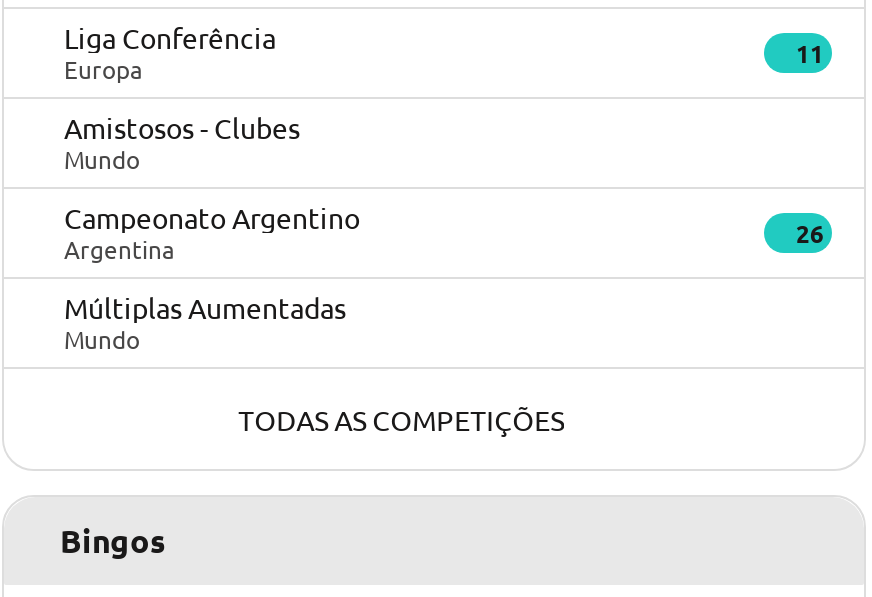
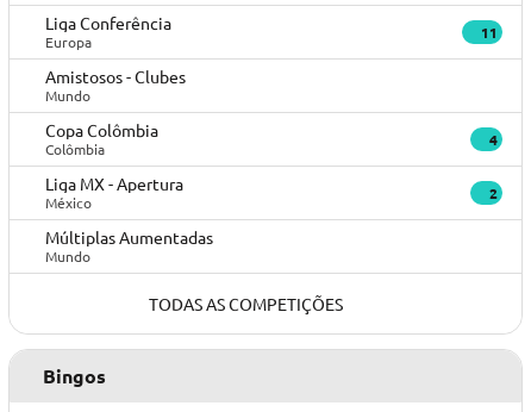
[64,200,824,266] Campeonato Argentino | Argentina | 26 -> [45,119,498,212] Copa Colômbia | Colômbia | 4 | Liga MX - Apertura | México | 2

